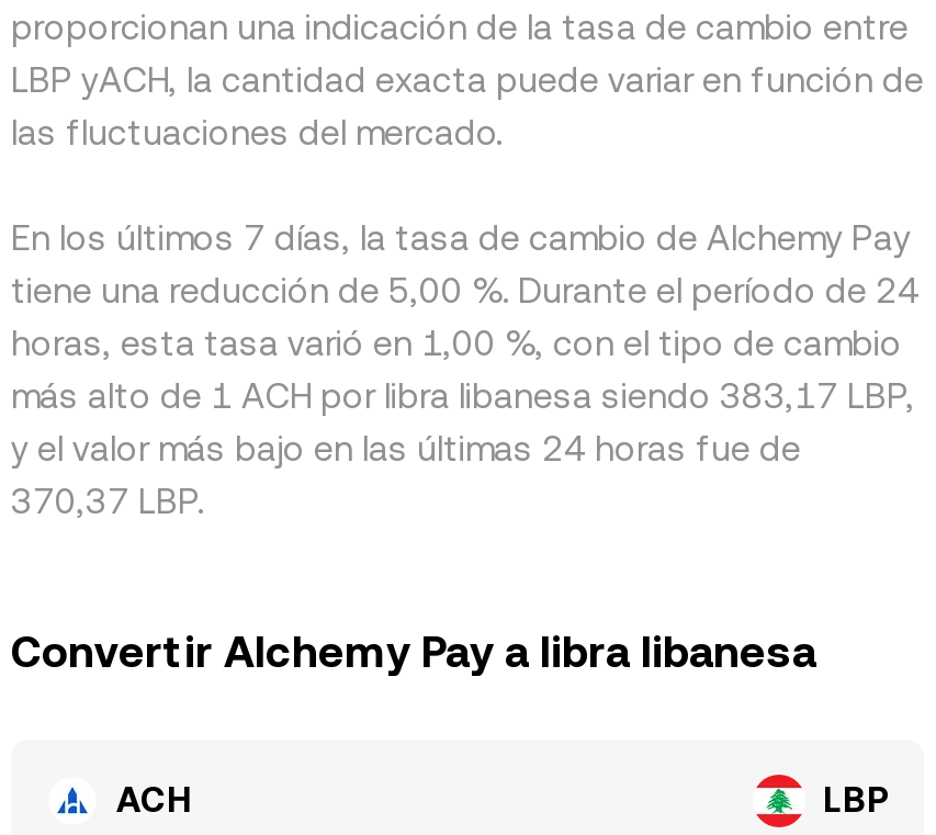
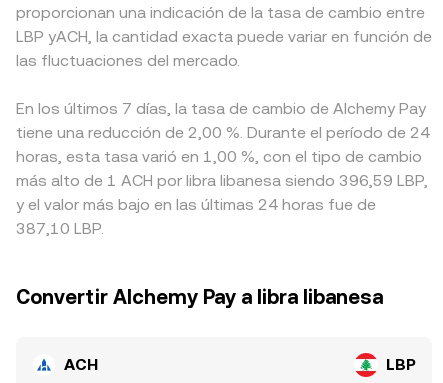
[11,270,920,312] tiene una reducción de 5,00 %. Durante el período de 24 -> [16,123,430,142] tiene una reducción de 2,00 %. Durante el período de 24
[11,375,915,417] más alto de 1 ACH por libra libanesa siendo 383,17 LBP, -> [16,171,428,190] más alto de 1 ACH por libra libanesa siendo 396,59 LBP,
[11,481,204,522] 370,37 LBP. -> [16,219,104,238] 387,10 LBP.

